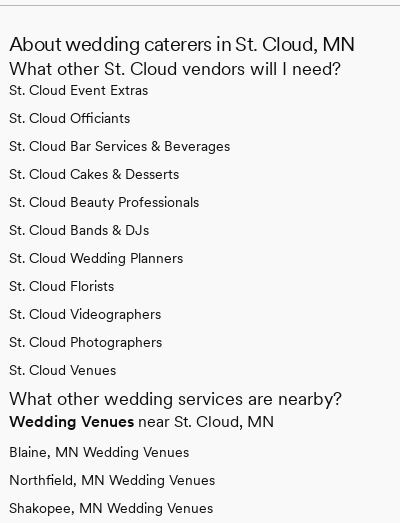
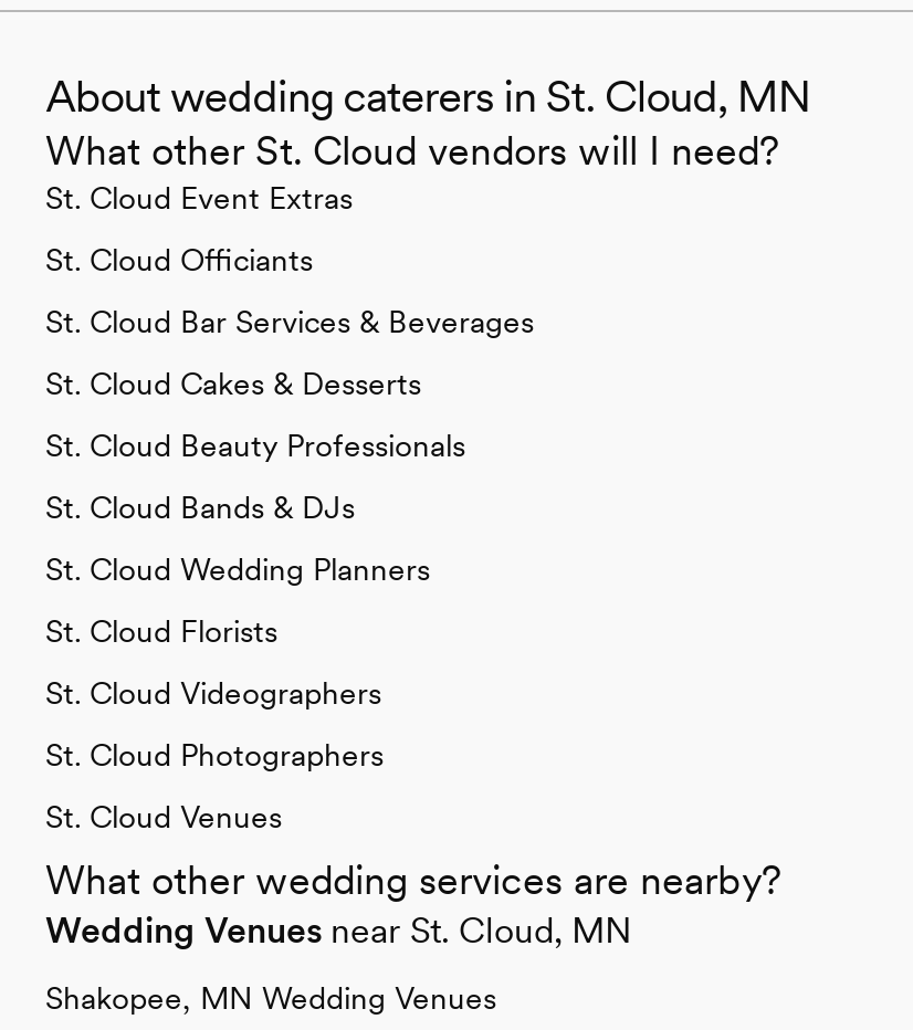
[9,444,215,488] Blaine, MN Wedding Venues | Northfield, MN Wedding Venues -> none

